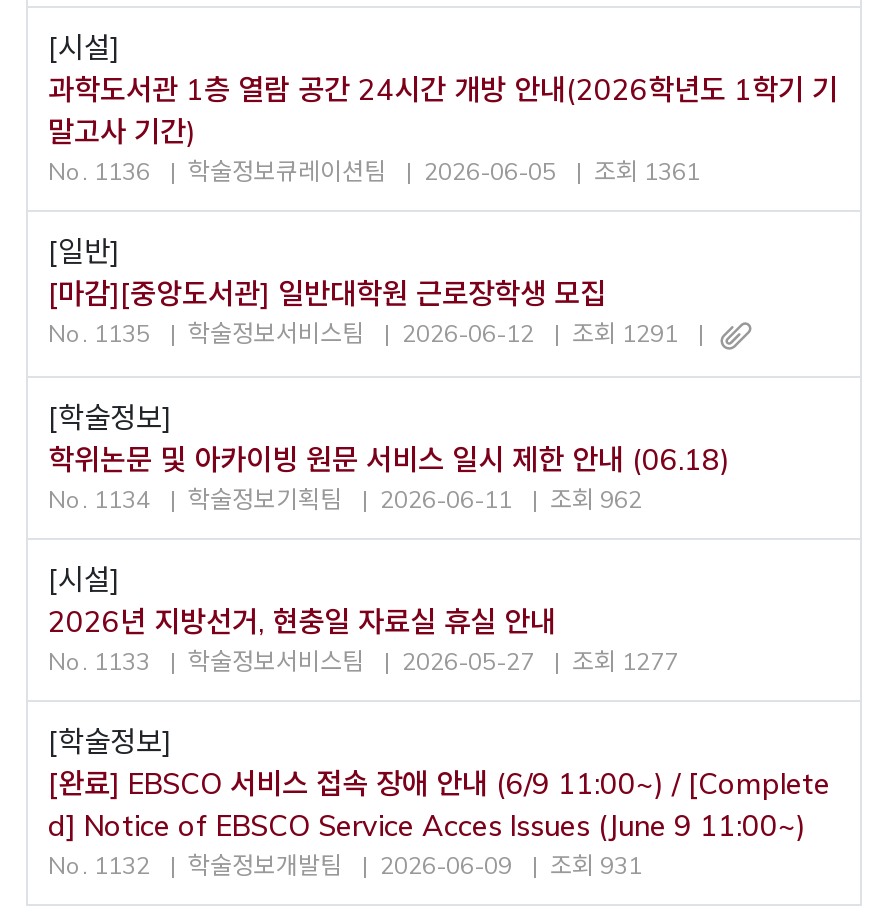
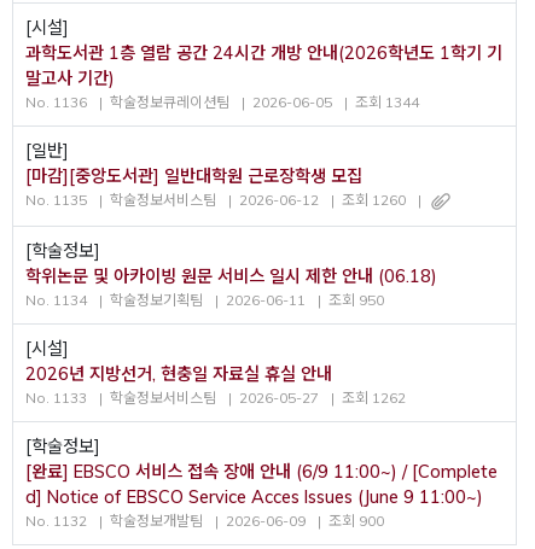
[48,156,700,186] No. 1136 학술정보큐레이션팀 2026-06-05 조회 1361 -> [25,93,419,111] No. 1136 학술정보큐레이션팀 2026-06-05 조회 1344
[48,318,678,348] No. 1135 학술정보서비스팀 2026-06-12 조회 1291 -> [25,191,406,209] No. 1135 학술정보서비스팀 2026-06-12 조회 1260
[48,484,642,514] No. 1134 학술정보기획팀 2026-06-11 조회 962 -> [25,291,384,309] No. 1134 학술정보기획팀 2026-06-11 조회 950
[48,646,678,676] No. 1133 학술정보서비스팀 2026-05-27 조회 1277 -> [25,389,406,407] No. 1133 학술정보서비스팀 2026-05-27 조회 1262
[48,850,642,880] No. 1132 학술정보개발팀 2026-06-09 조회 931 -> [25,512,384,530] No. 1132 학술정보개발팀 2026-06-09 조회 900

